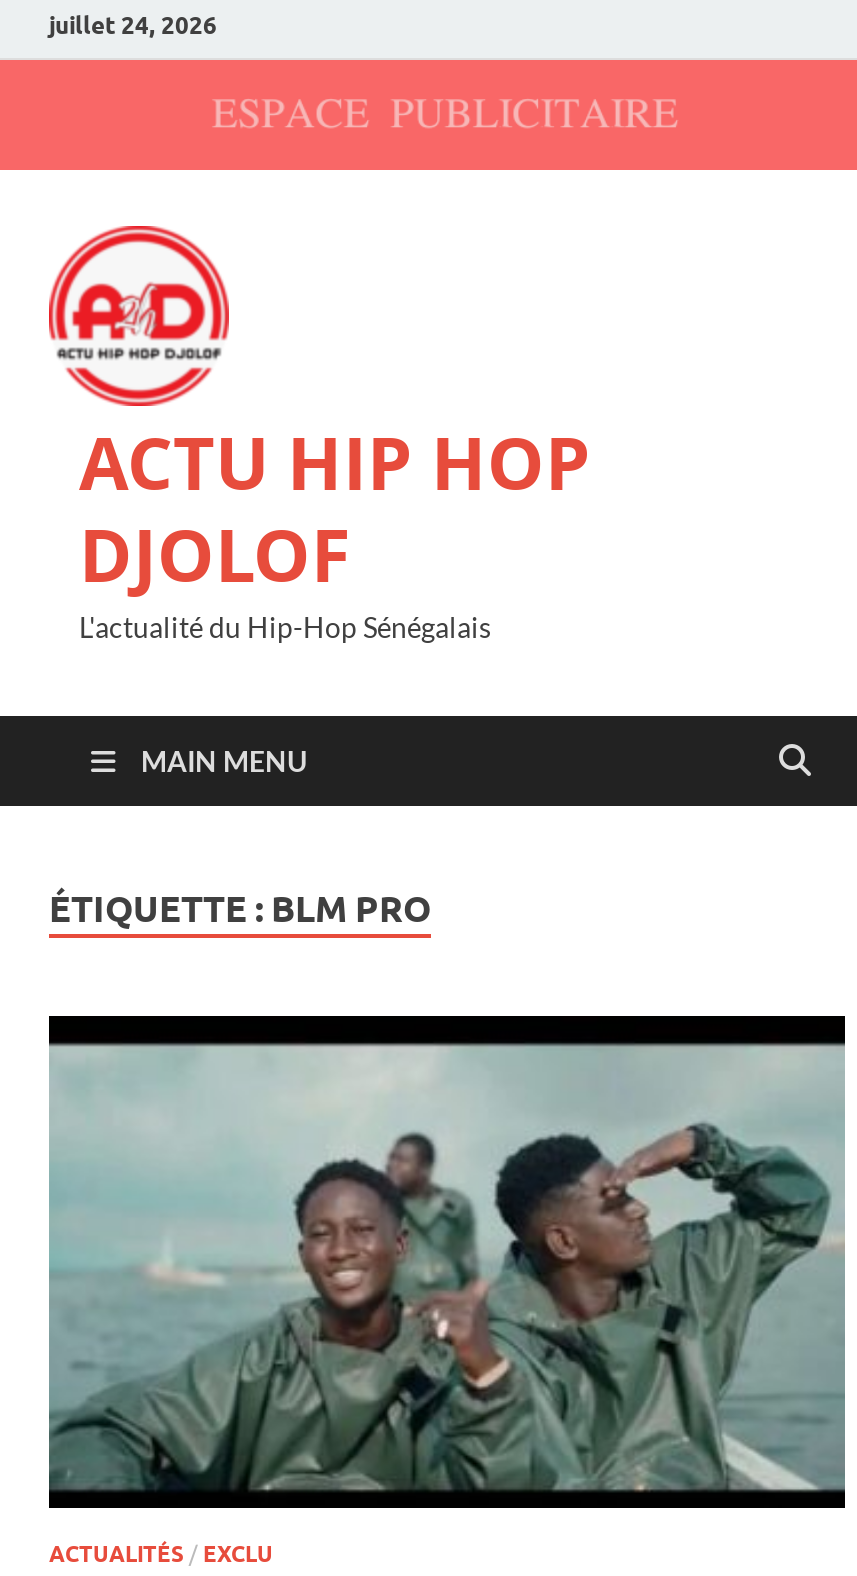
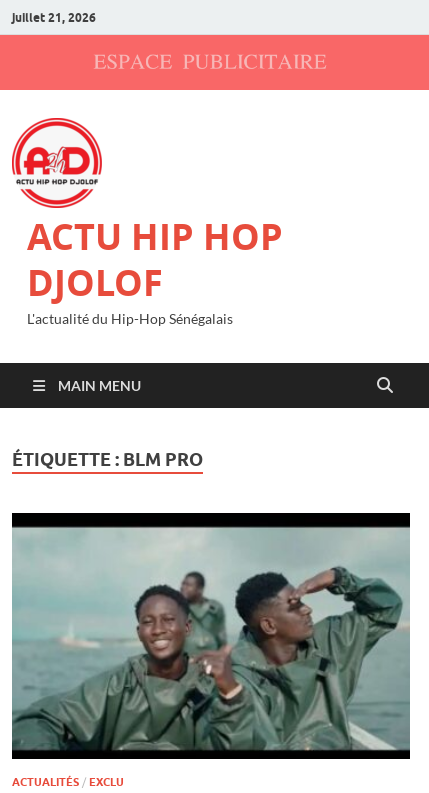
[49,9,217,39] juillet 24, 2026 -> [12,9,96,24] juillet 21, 2026

